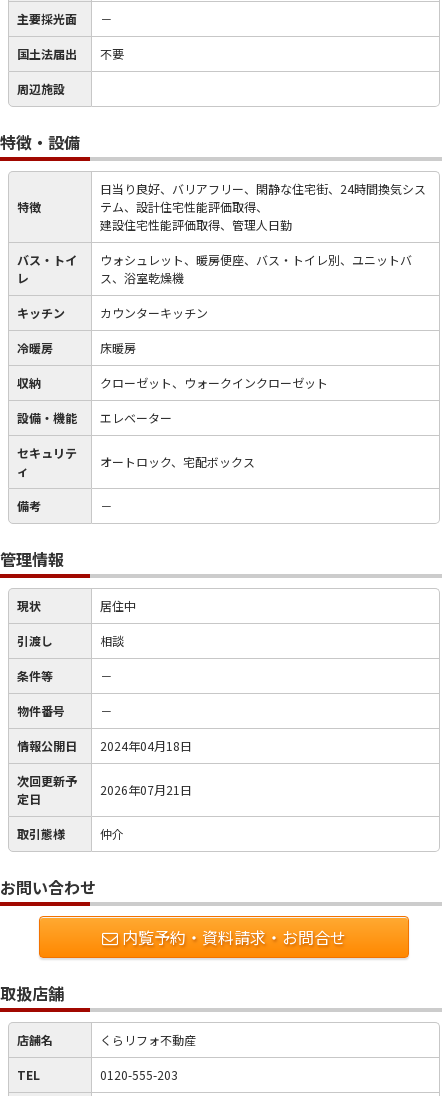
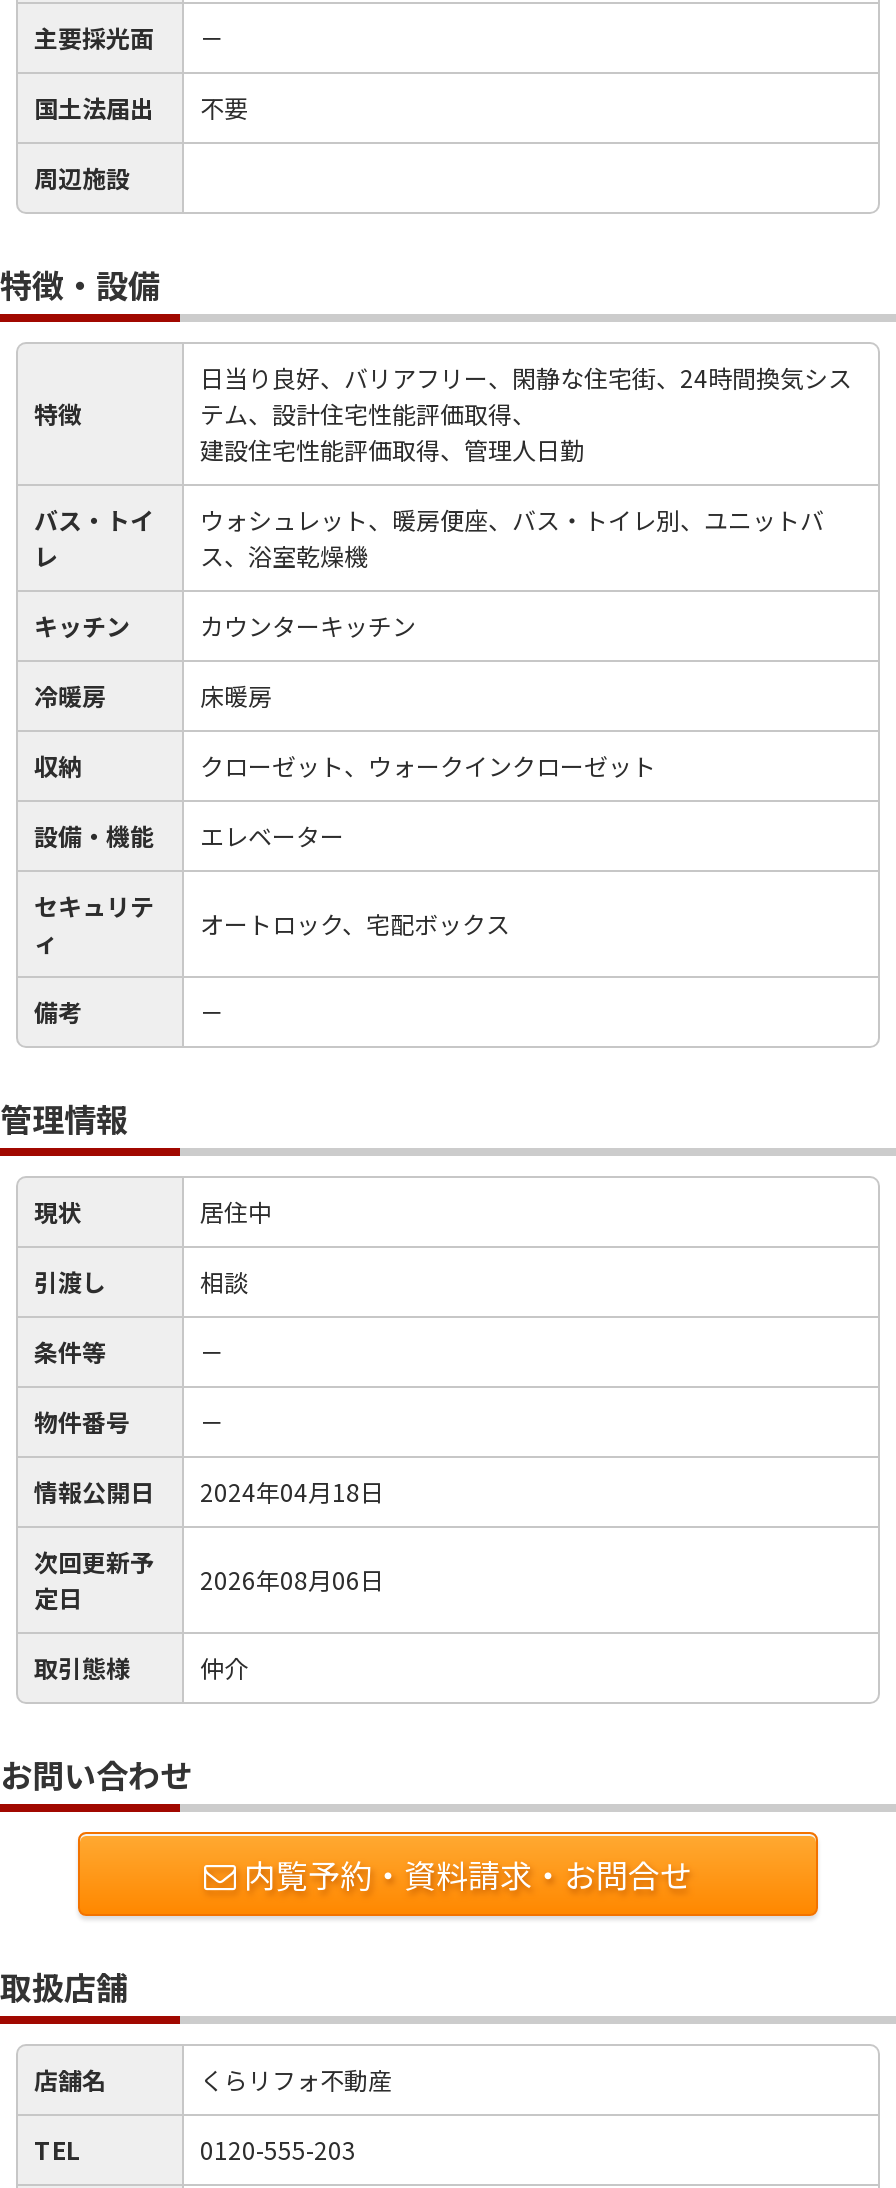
[100,781,192,798] 2026年07月21日 -> [200,1563,384,1597] 2026年08月06日

